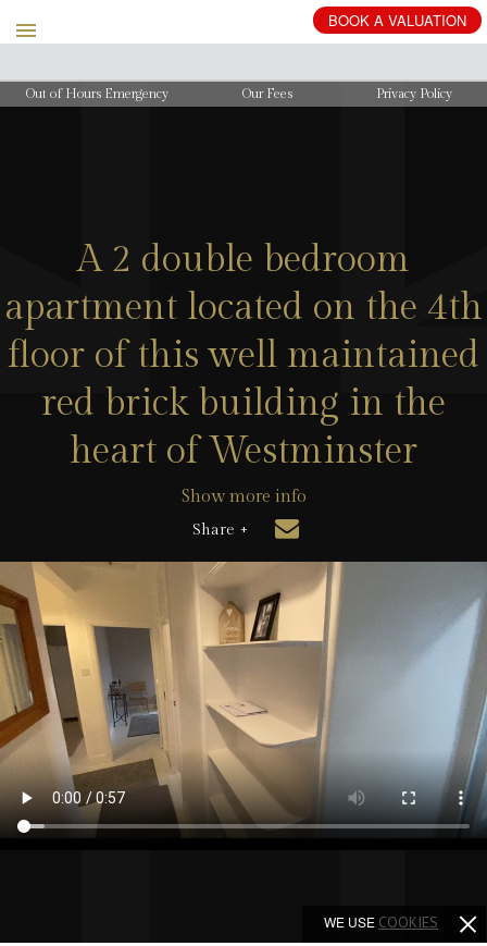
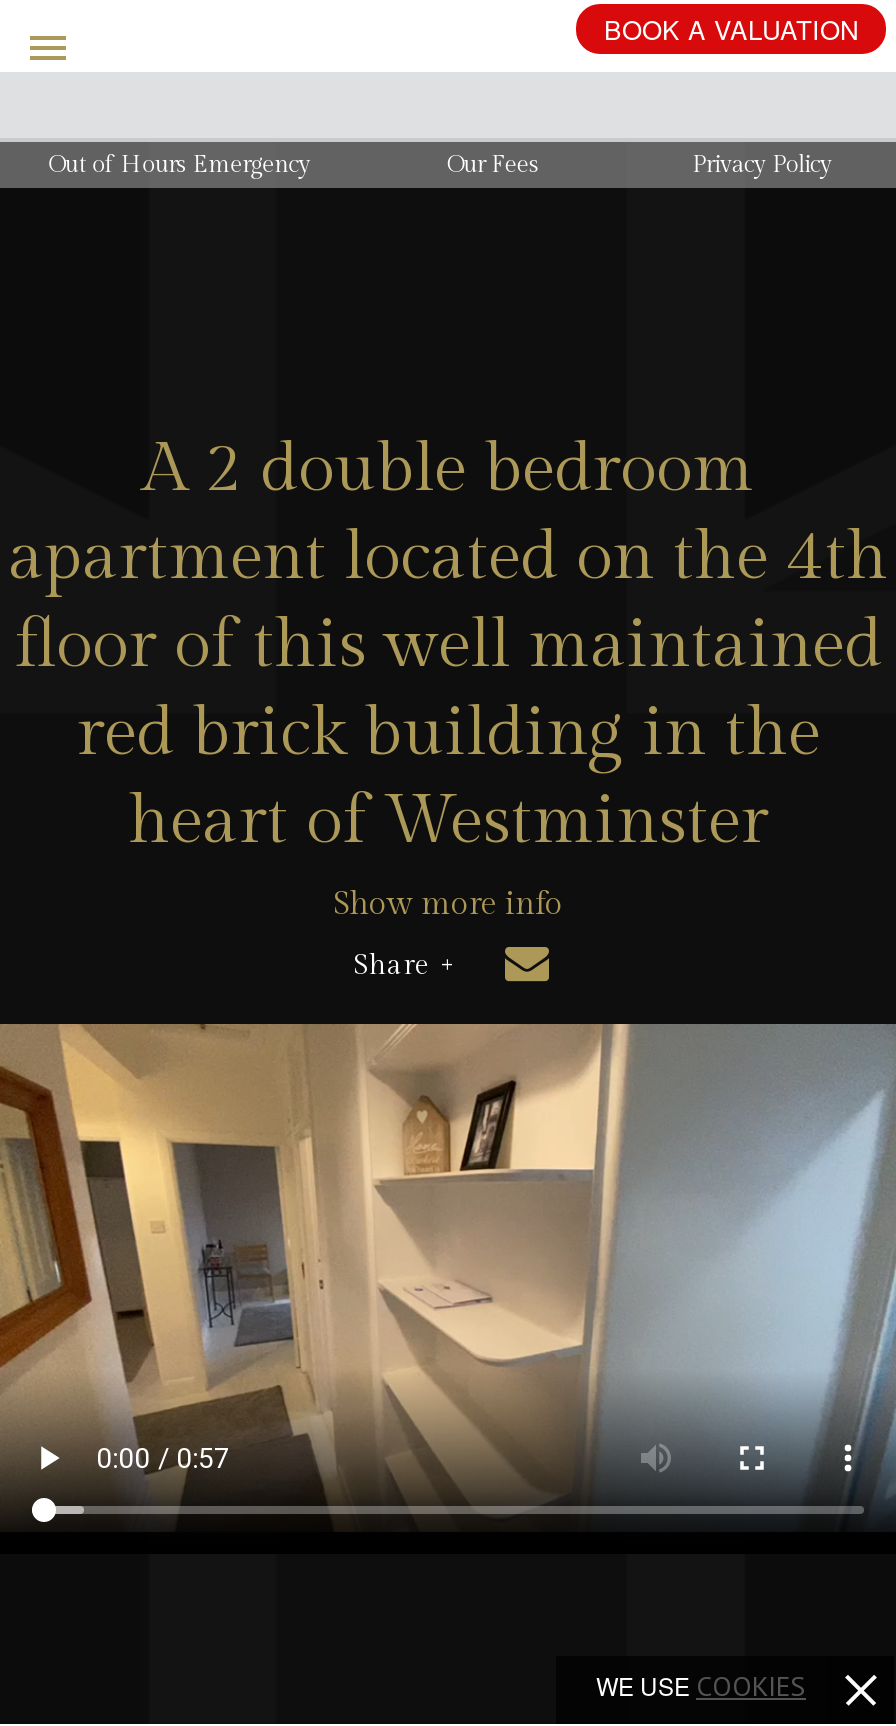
[328,10,466,30] BOOK A VALUATION -> [604,10,680,48] BOOK

